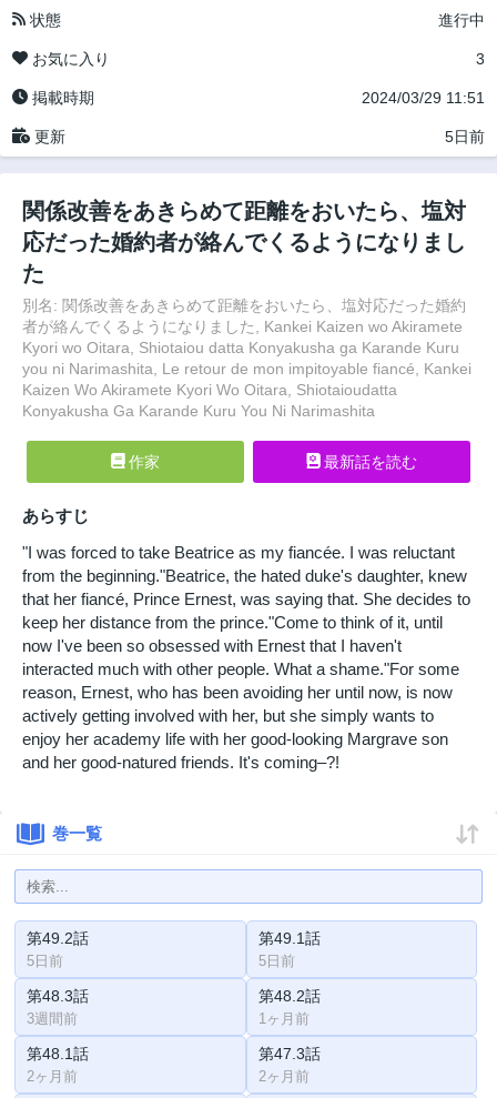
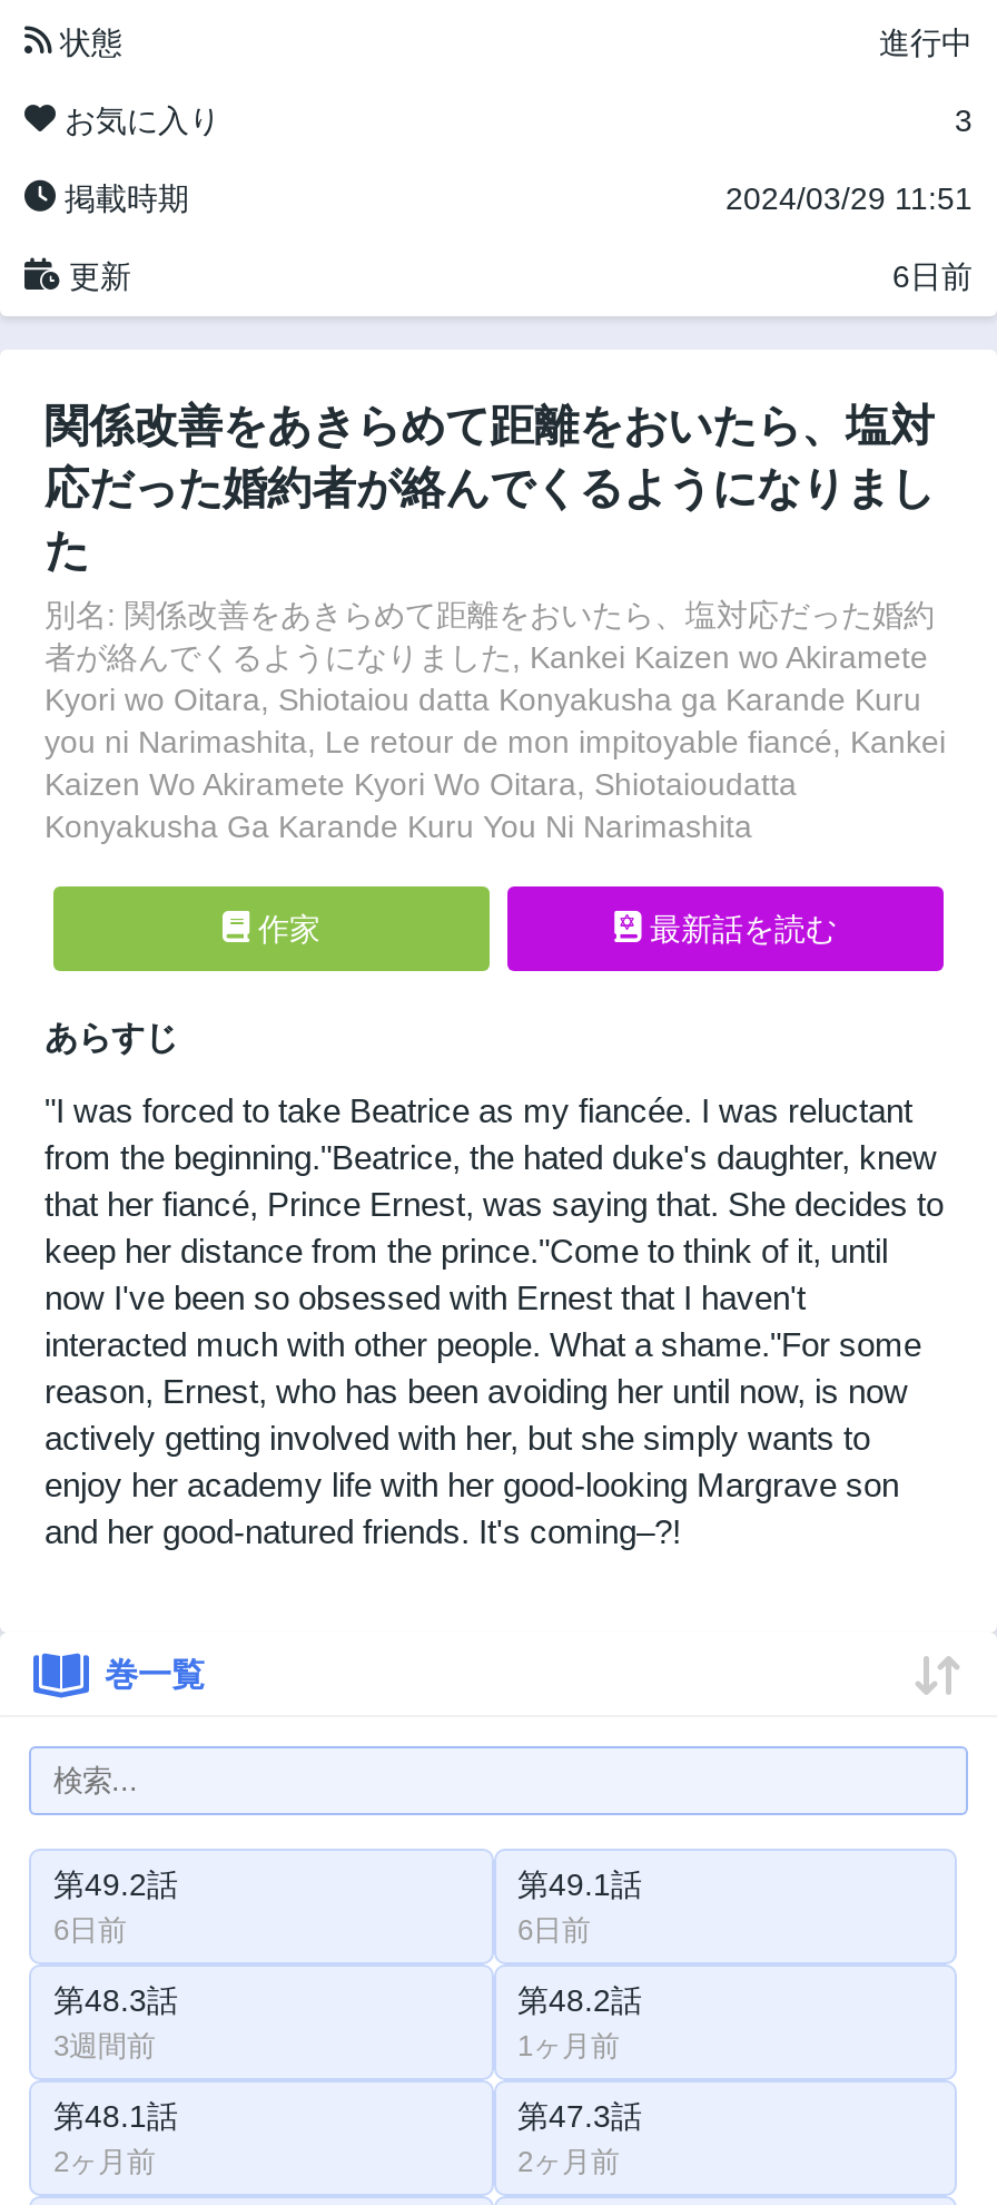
[445,128,485,146] 5日前 -> [892,259,973,295] 6日前
[27,953,63,969] 5日前 -> [53,1914,127,1947] 6日前
[258,953,295,969] 5日前 -> [517,1914,591,1947] 6日前

